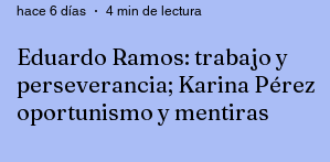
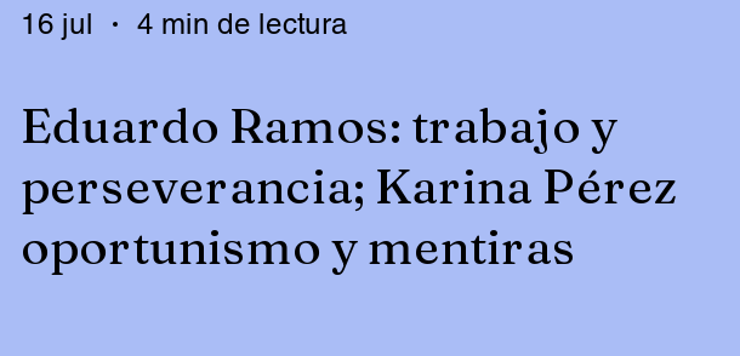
[17,4,202,19] hace 6 días 4 min de lectura -> [21,8,348,42] 16 jul 4 min de lectura

